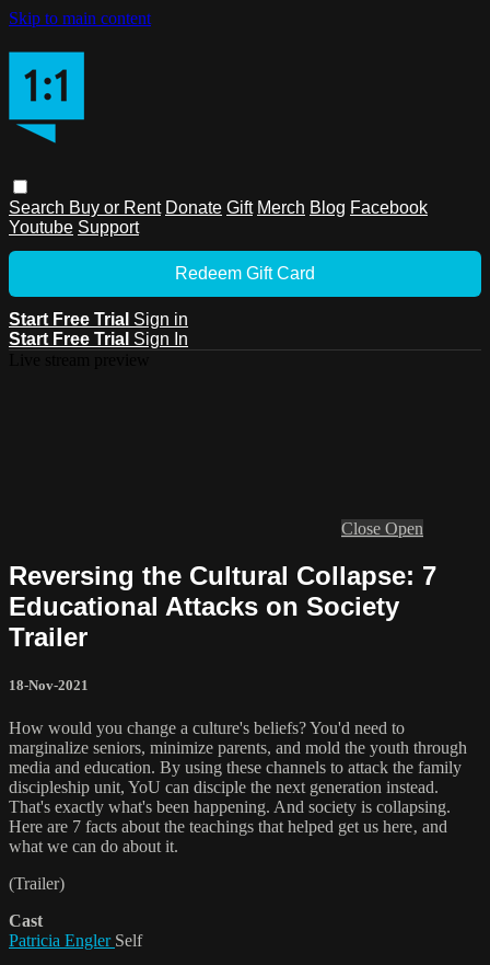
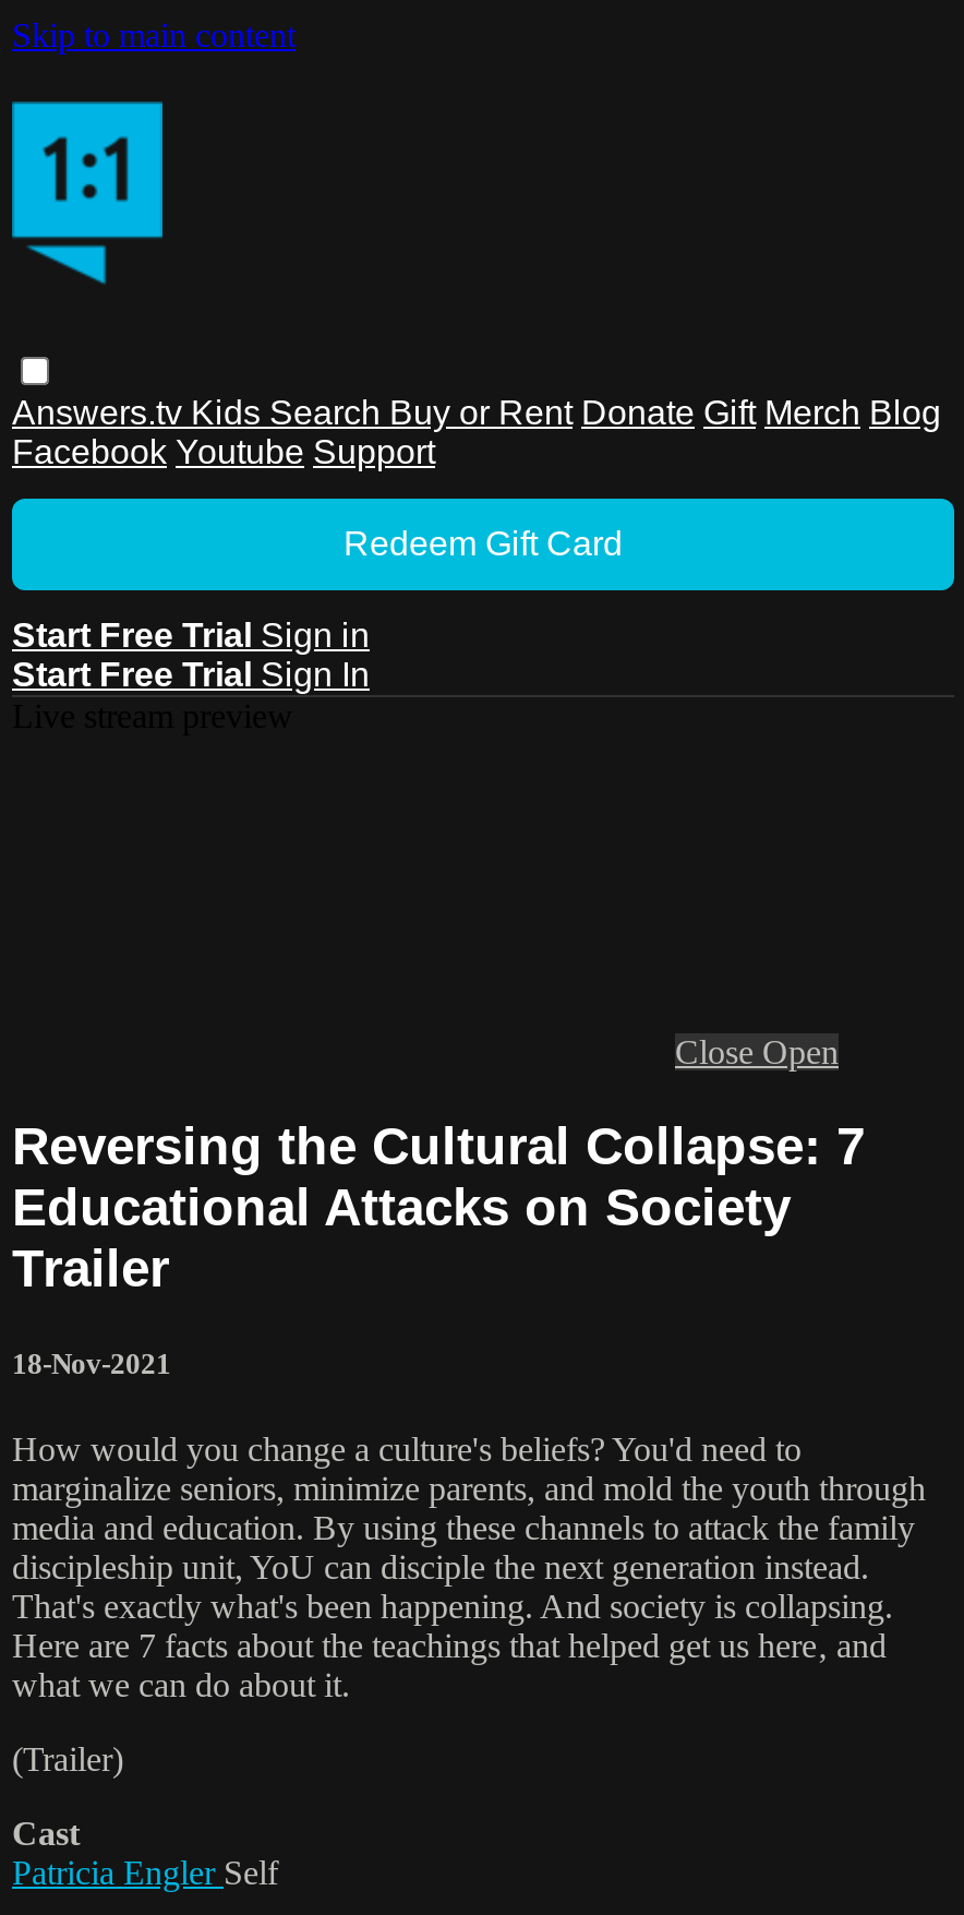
[9,198,428,236] Search Buy or Rent Donate Gift Merch Blog Facebook | Youtube Support -> [12,394,941,470] Answers.tv Kids Search Buy or Rent Donate Gift Merch Blog | Facebook Youtube Support

